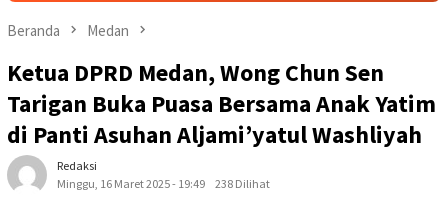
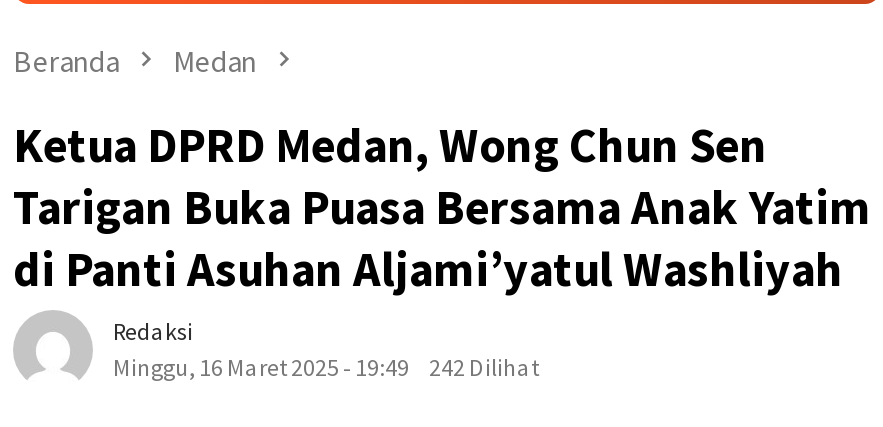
[57,176,270,191] Minggu, 16 Maret 2025 - 19:49 238 Dilihat -> [113,353,539,383] Minggu, 16 Maret 2025 - 19:49 242 Dilihat

